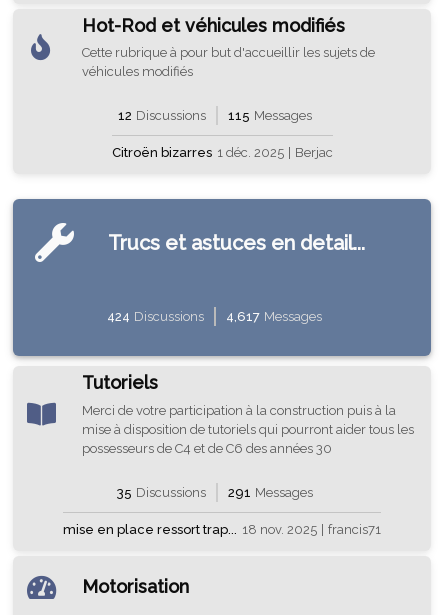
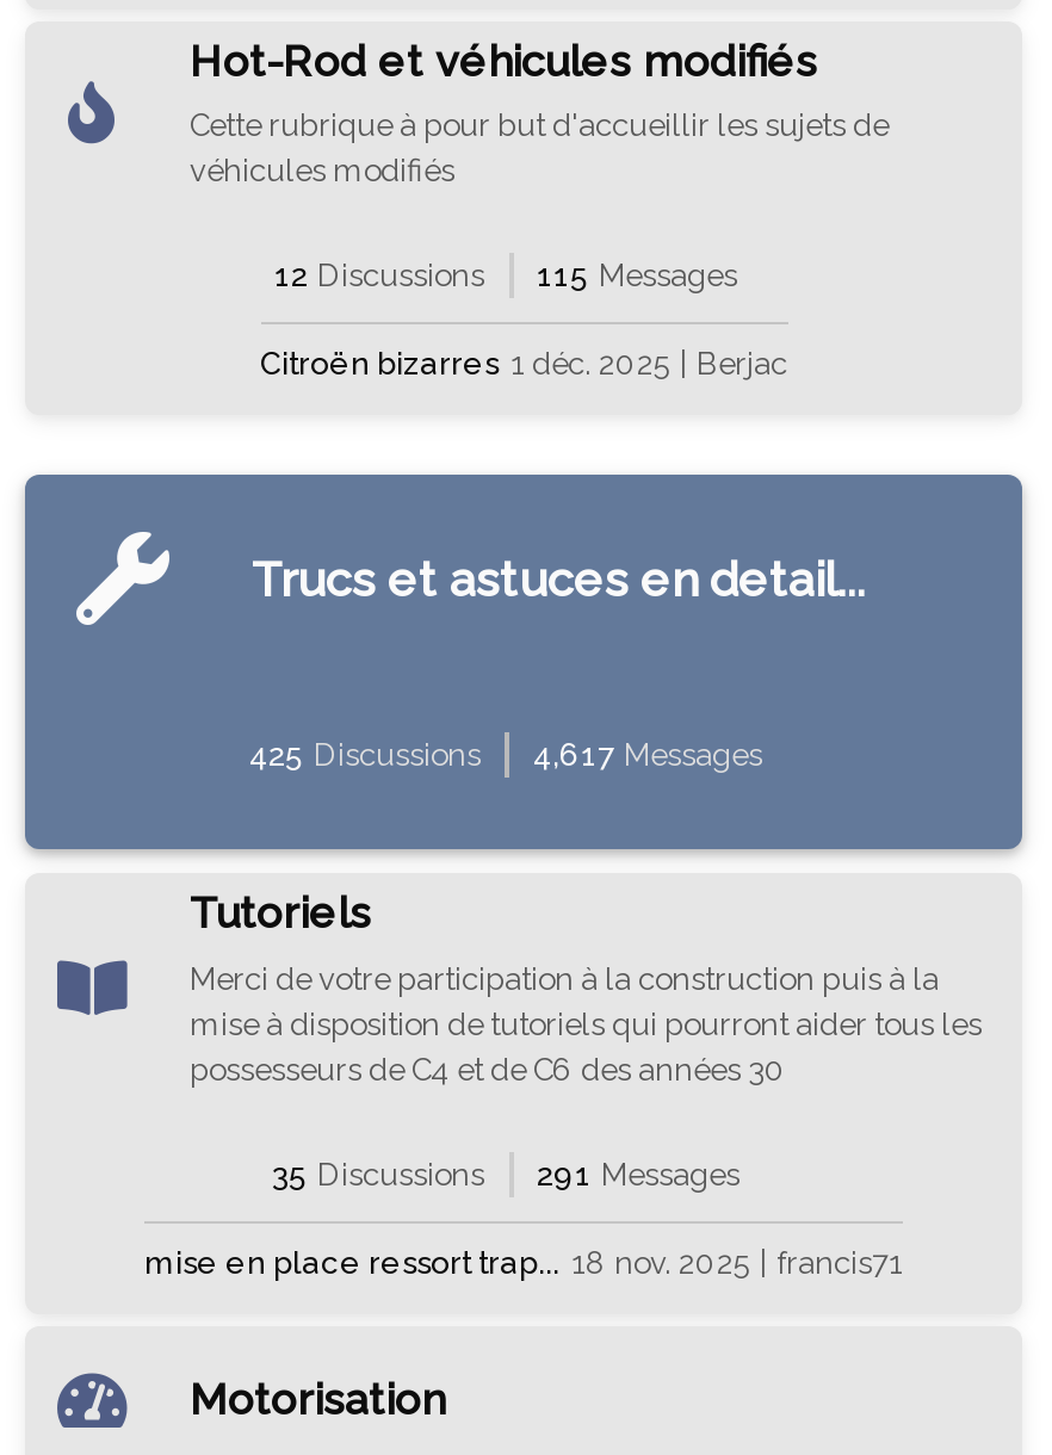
[107,309,322,324] 424 Discussions 4,617 Messages -> [249,737,762,773] 425 Discussions 4,617 Messages

